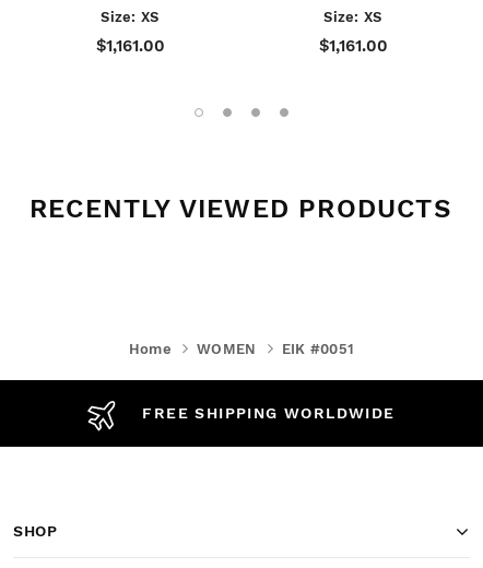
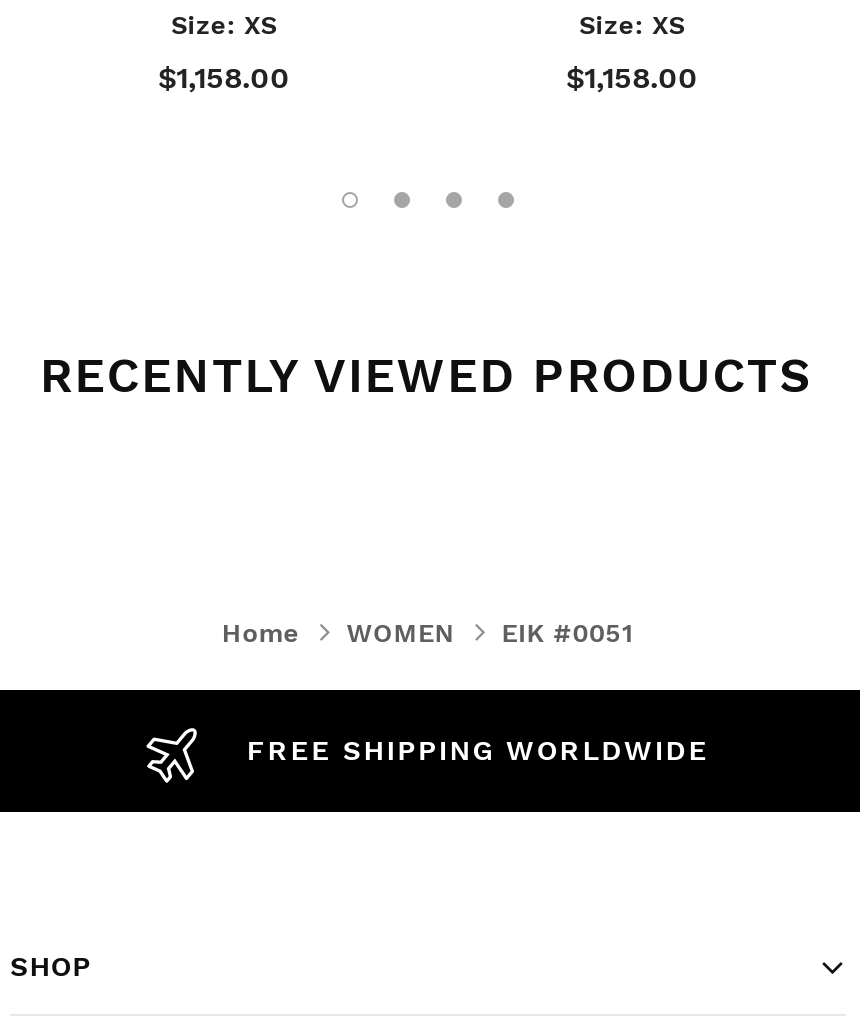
[96,36,164,55] $1,161.00 -> [158,59,290,95] $1,158.00
[319,36,387,55] $1,161.00 -> [566,59,698,95] $1,158.00

